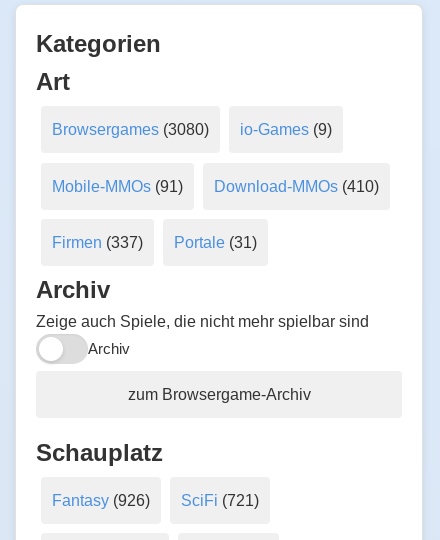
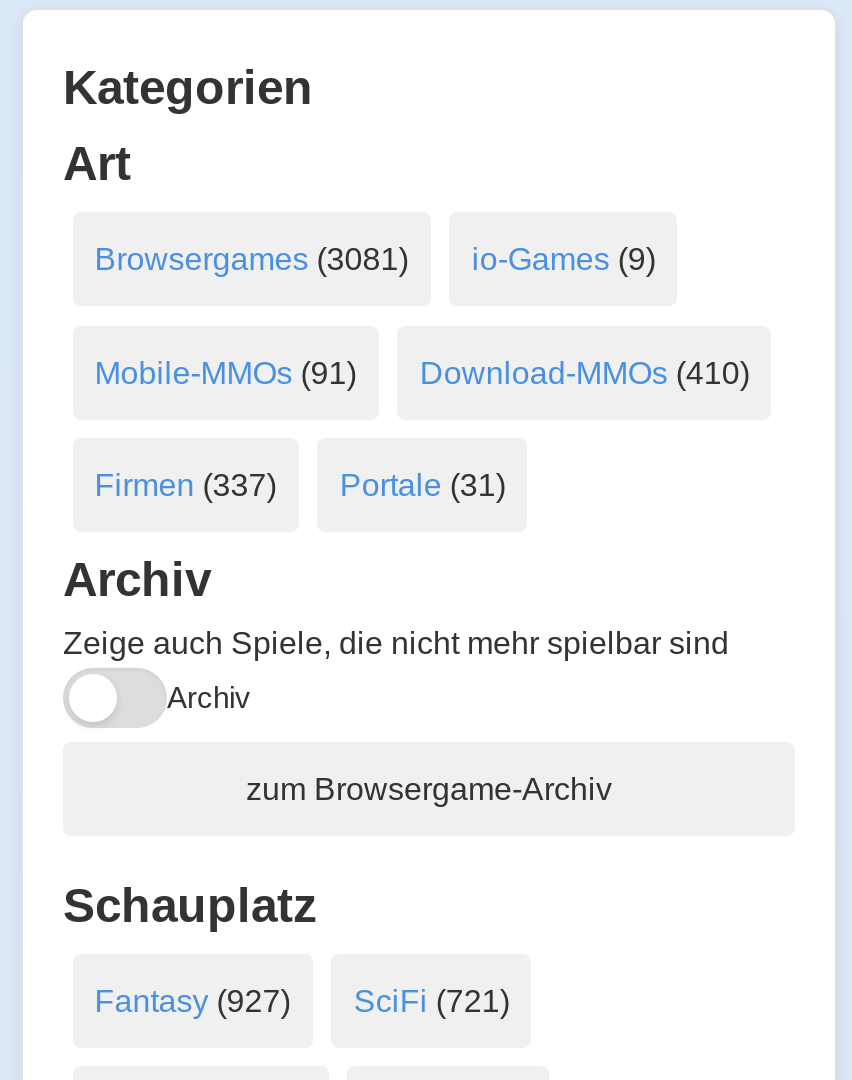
[52,121,209,138] Browsergames (3080) -> [95,242,409,276] Browsergames (3081)
[52,492,259,509] Fantasy (926) SciFi (721) -> [95,984,510,1018] Fantasy (927) SciFi (721)

